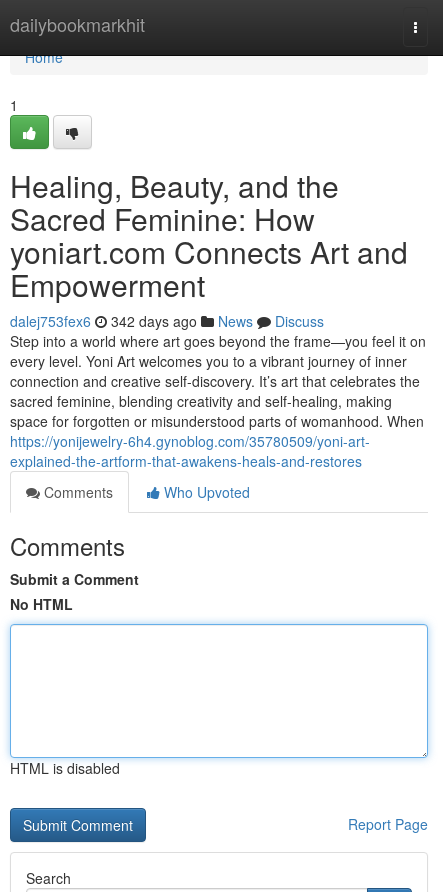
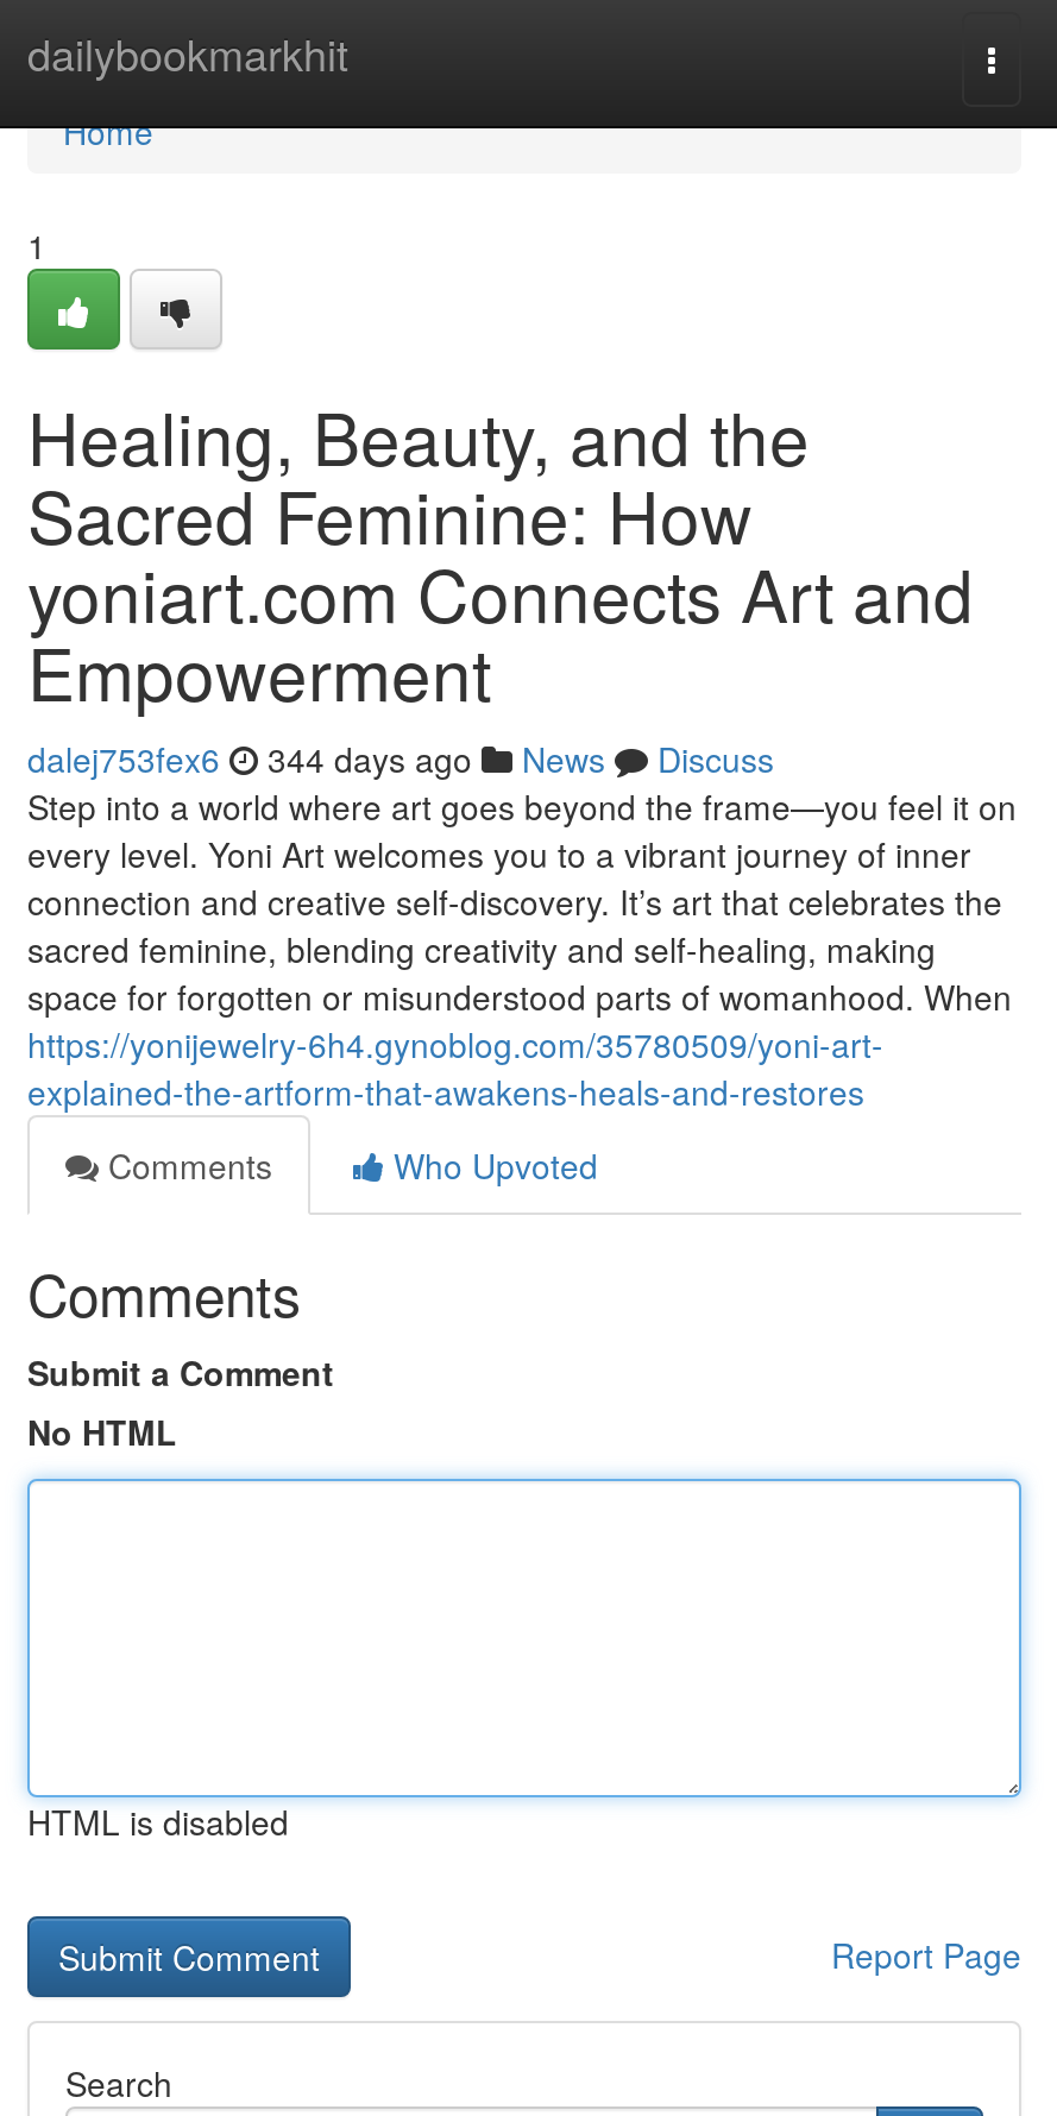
[10,311,324,331] dalej753fex6 342 days ago News Discuss -> [27,735,774,782] dalej753fex6 344 days ago News Discuss

